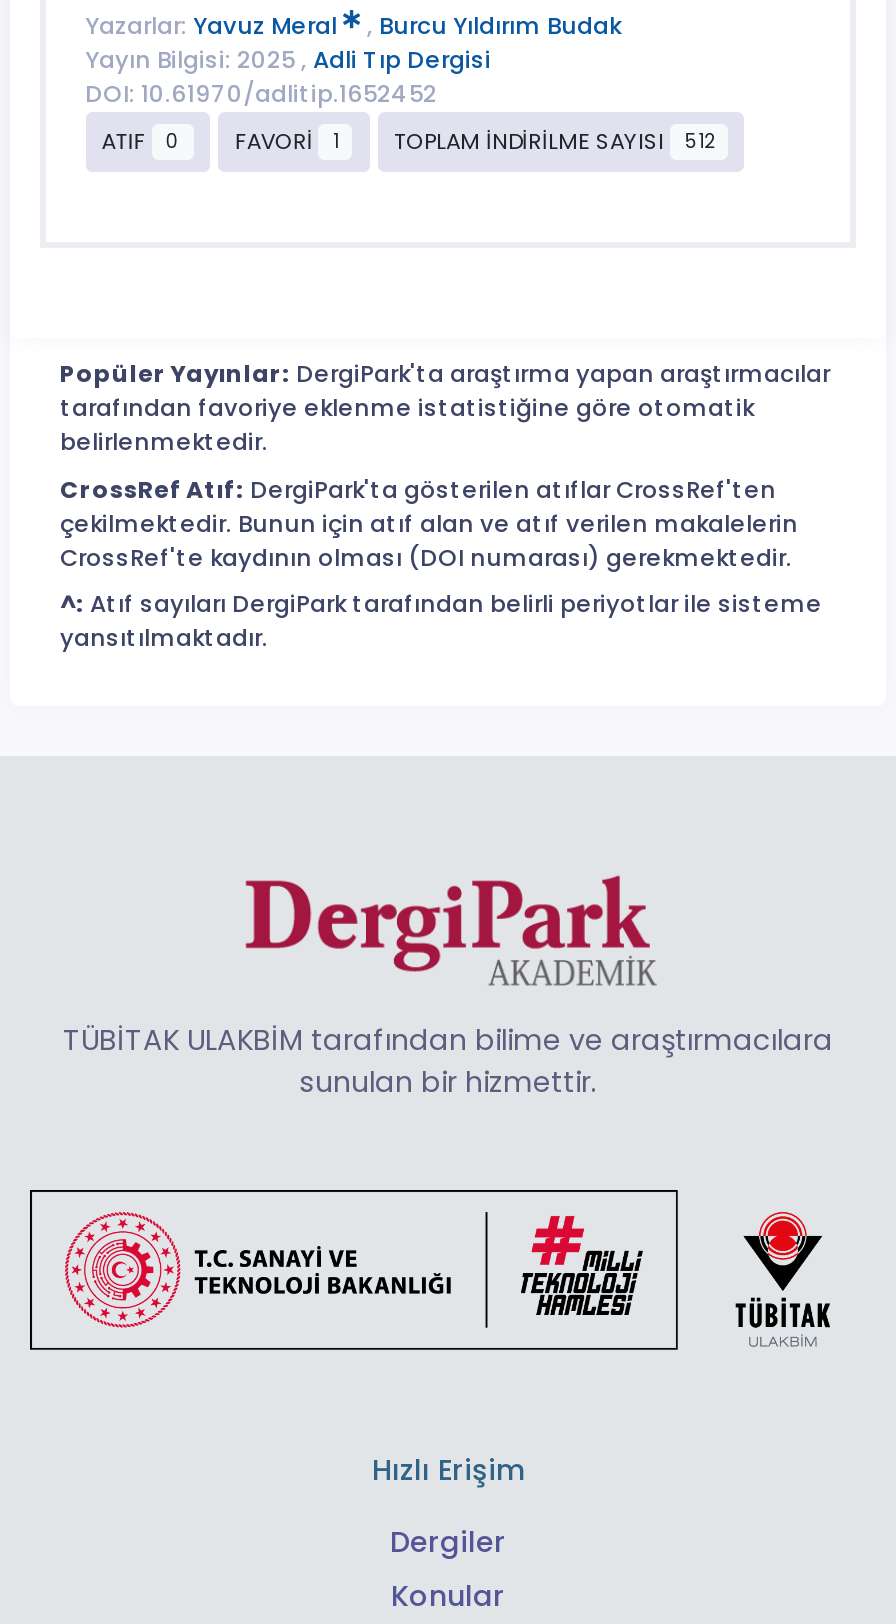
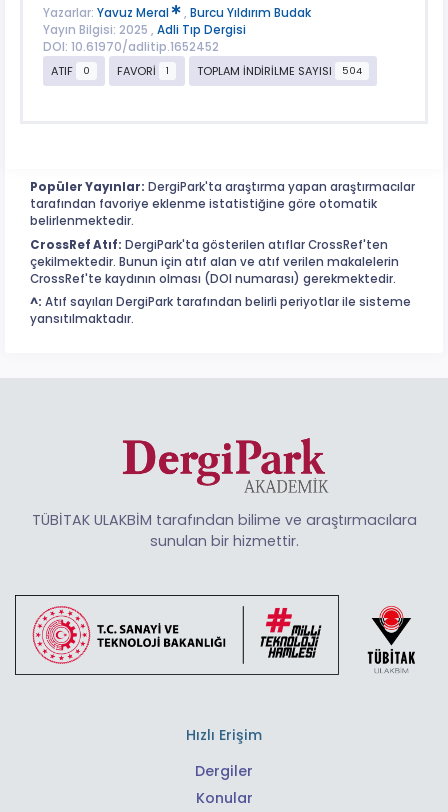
[394,125,714,157] TOPLAM İNDİRİLME SAYISI 512 -> [197,62,362,78] TOPLAM İNDİRİLME SAYISI 504

